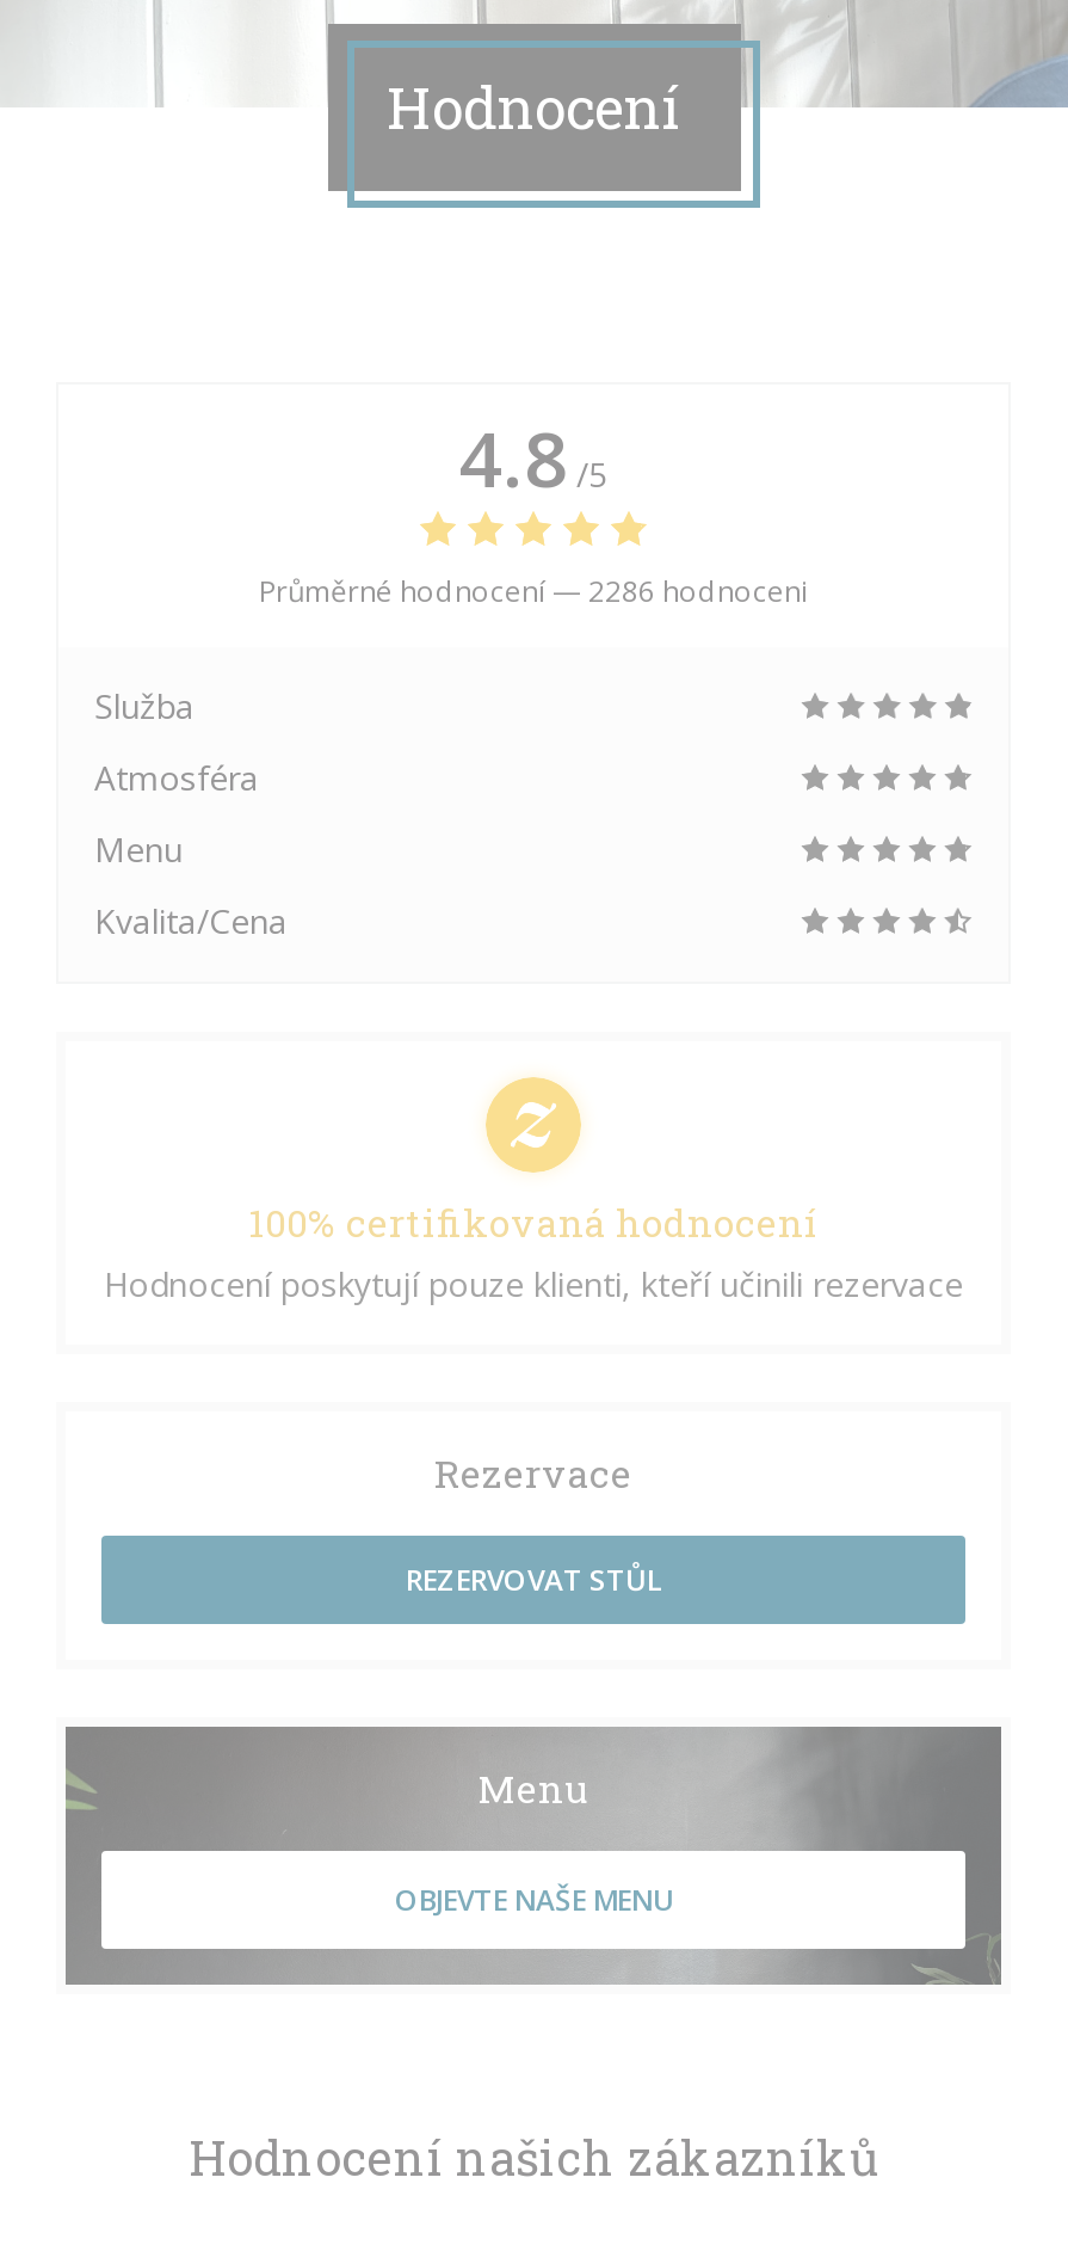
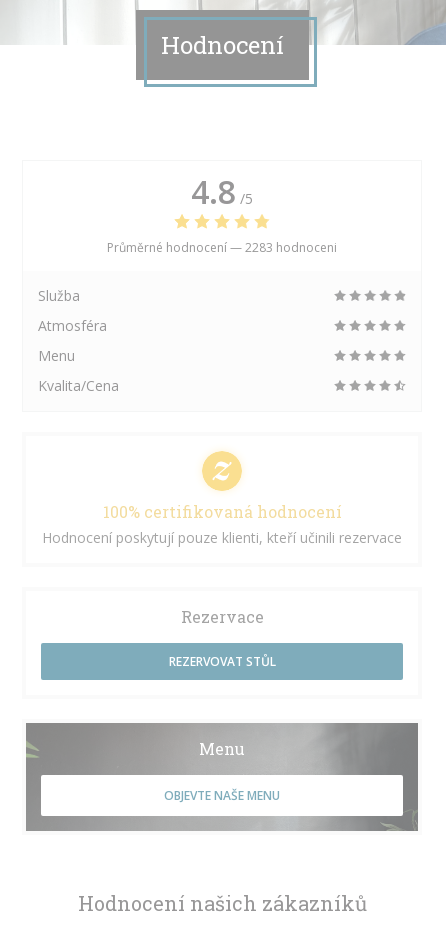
[259,571,808,611] Průměrné hodnocení — 2286 hodnoceni -> [107,239,337,256] Průměrné hodnocení — 2283 hodnoceni

